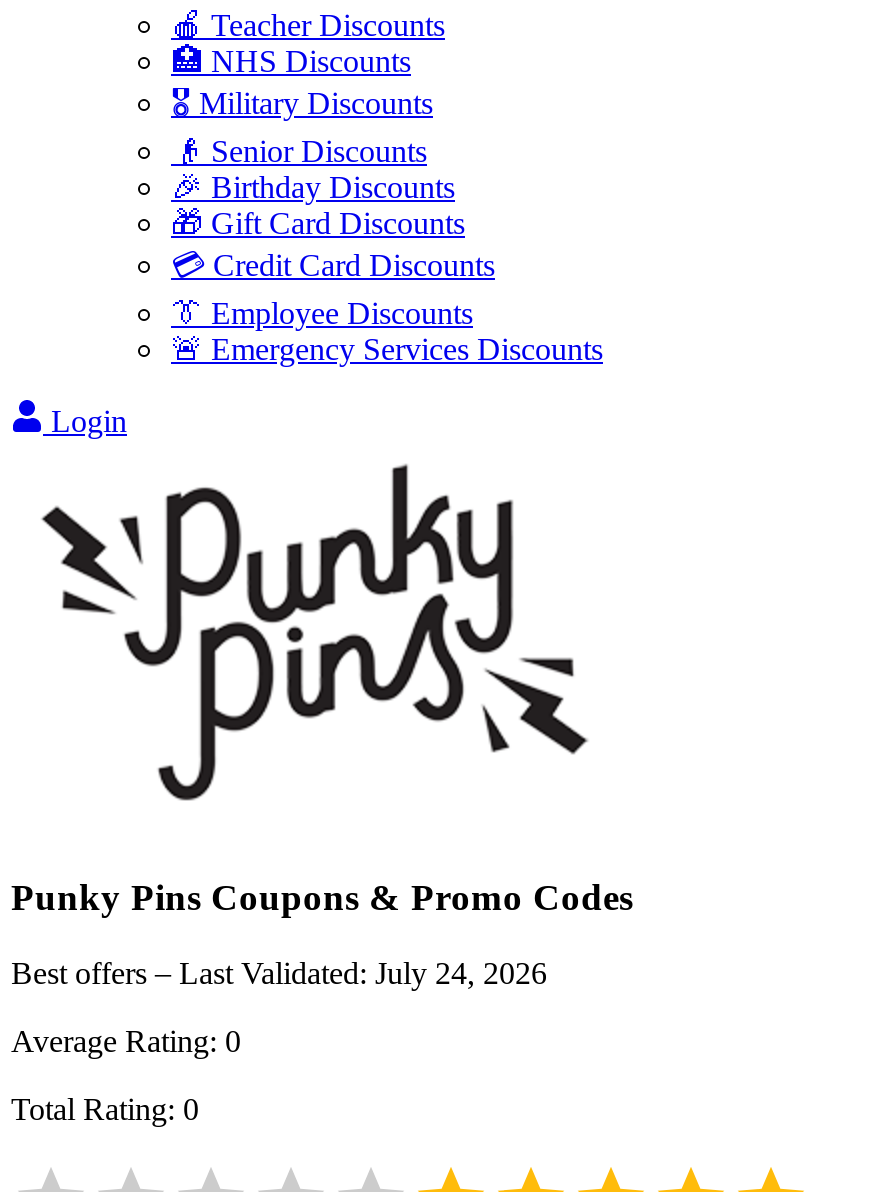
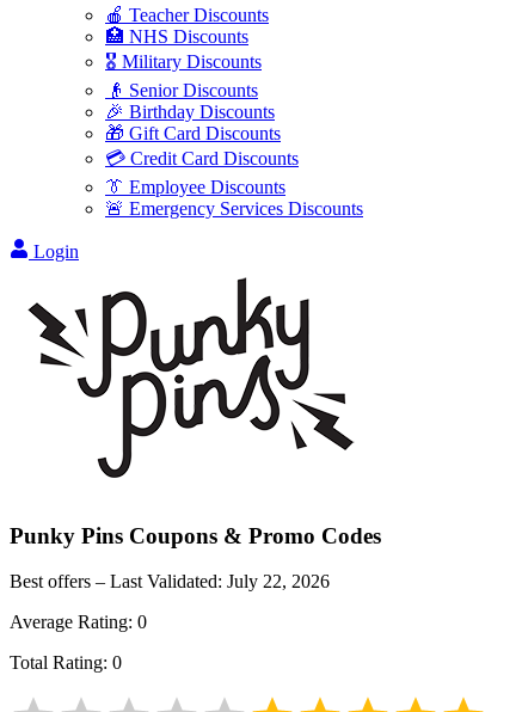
[11,957,547,991] Best offers – Last Validated: July 24, 2026 -> [10,572,330,592] Best offers – Last Validated: July 22, 2026

